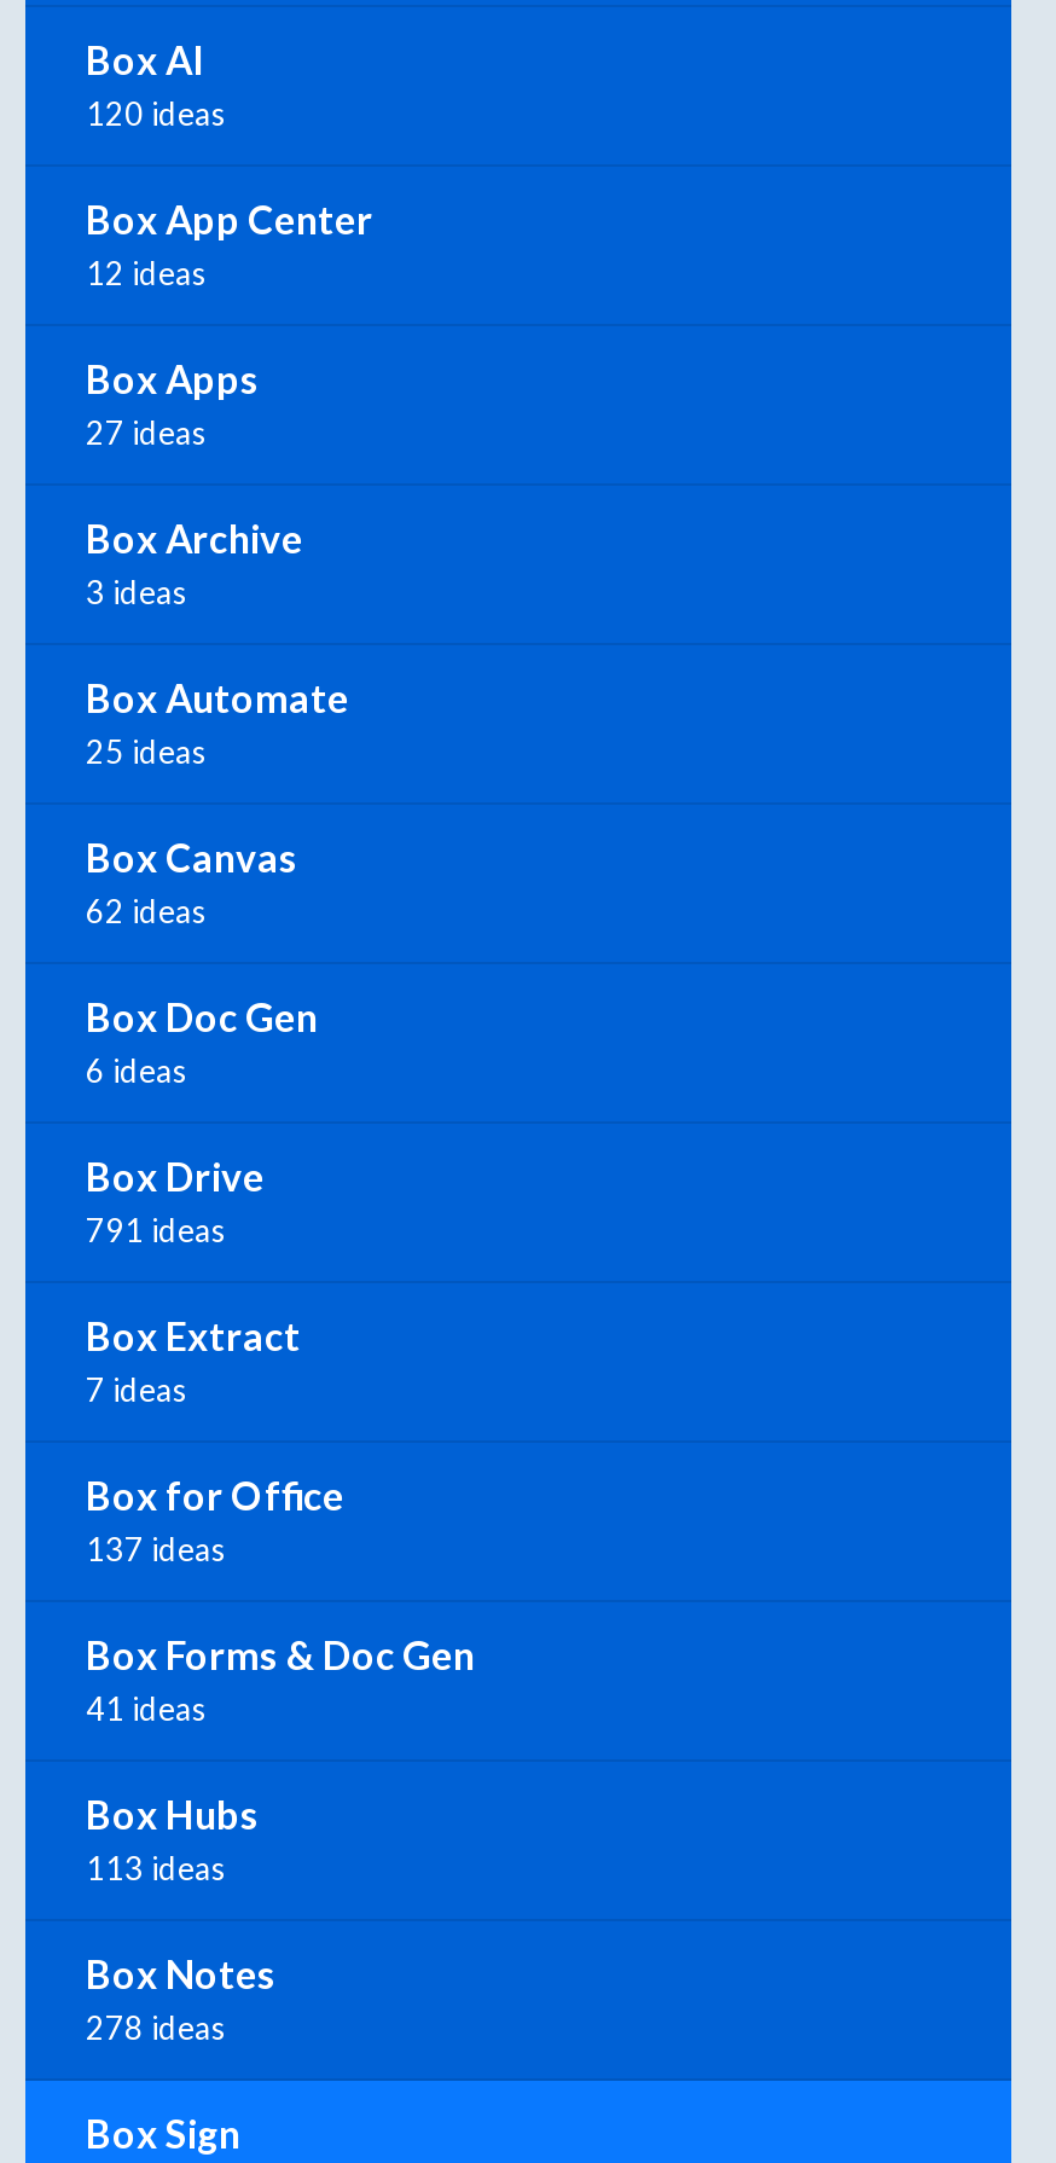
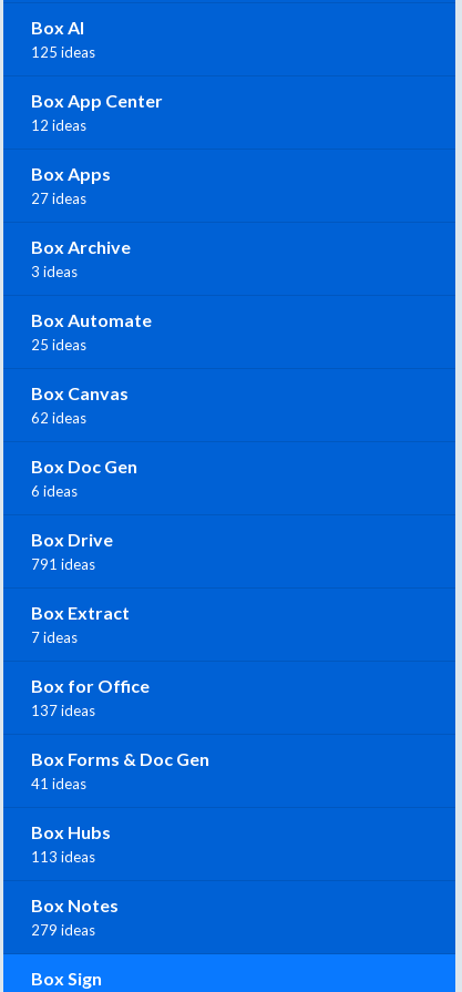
[86,94,226,132] 120 ideas -> [31,43,95,61] 125 ideas
[86,2008,226,2047] 278 ideas -> [31,921,95,939] 279 ideas

